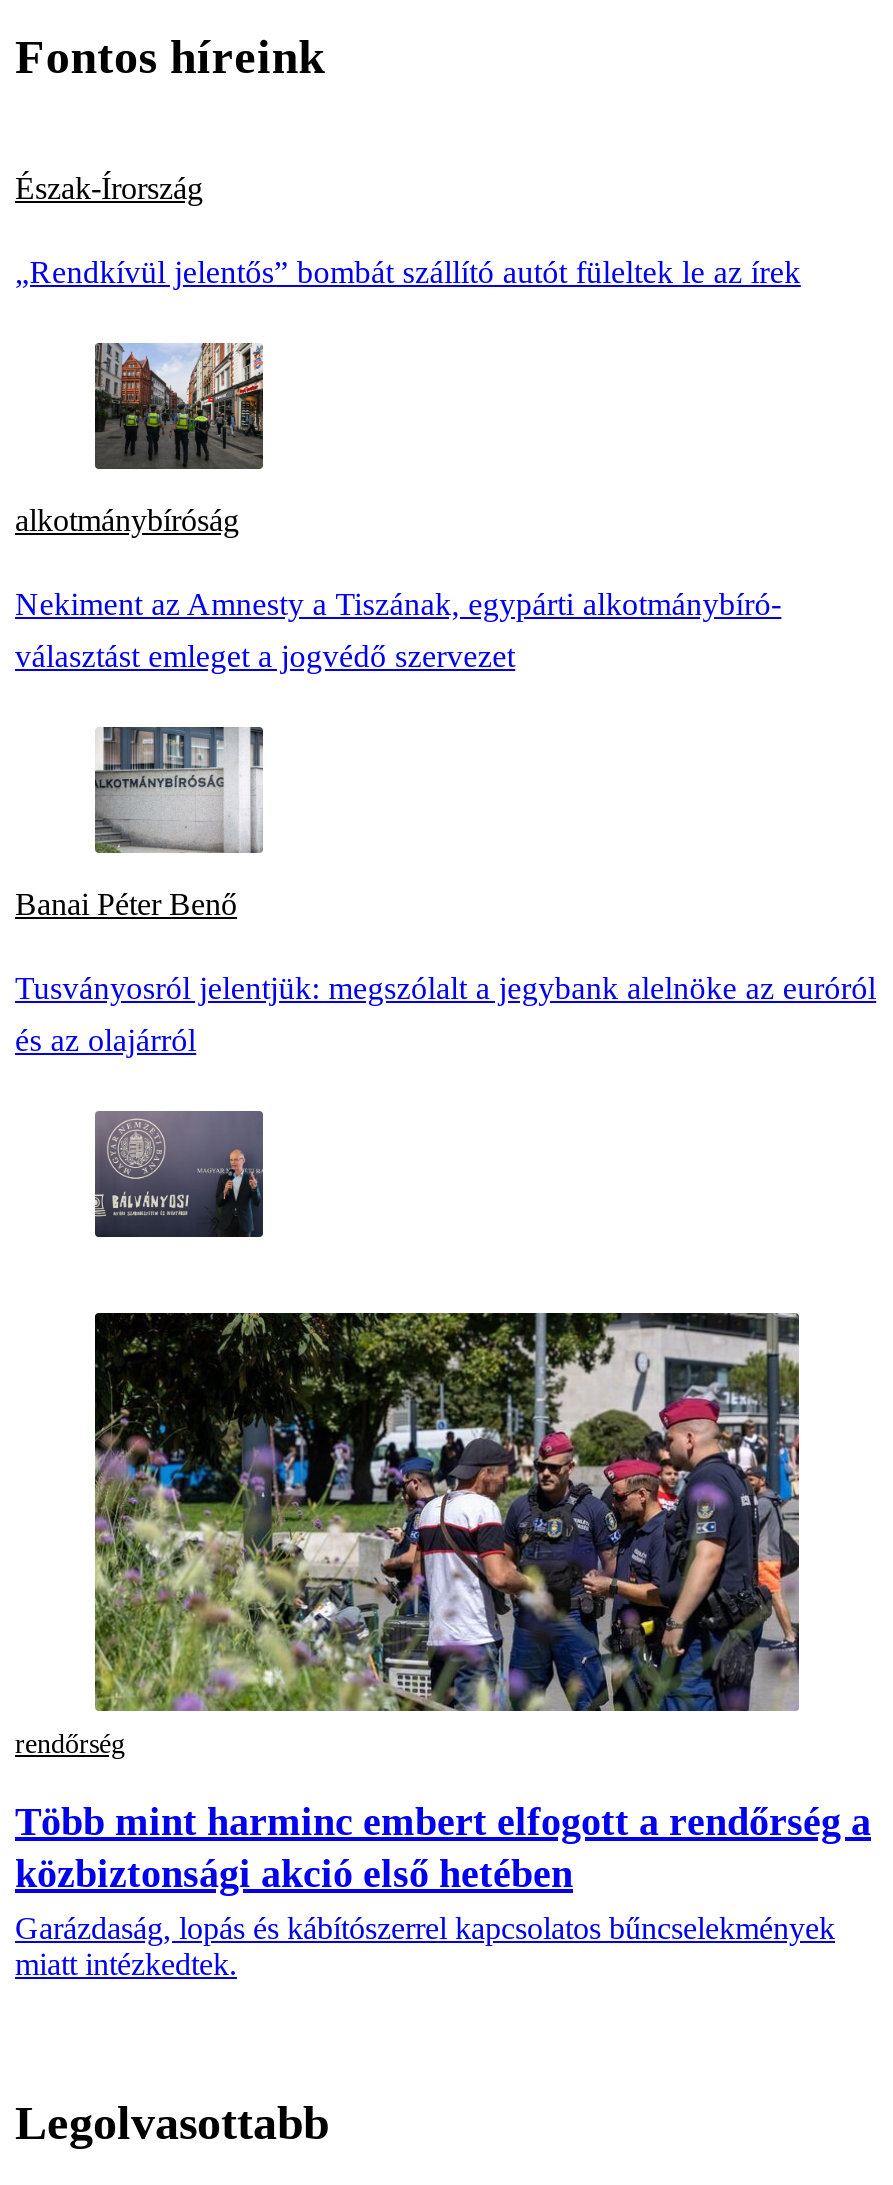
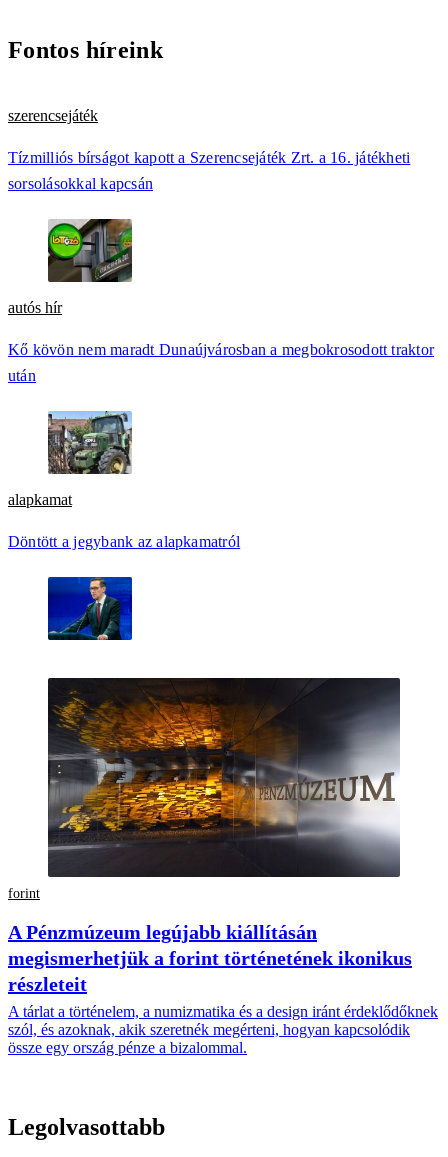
[15,170,203,204] Észak-Írország -> [8,107,98,124] szerencsejáték
[15,255,801,289] „Rendkívül jelentős” bombát szállító autót füleltek le az írek -> [8,149,410,166] Tízmilliós bírságot kapott a Szerencsejáték Zrt. a 16. játékheti
[95,355,263,471] [image] -> [48,218,133,265] [image]
[15,503,239,537] alkotmánybíróság -> [8,175,153,192] sorsolásokkal kapcsán
[15,587,781,621] Nekiment az Amnesty a Tiszának, egypárti alkotmánybíró- -> [8,299,62,316] autós hír
[15,639,515,673] választást emleget a jogvédő szervezet -> [8,341,434,358] Kő kövön nem maradt Dunaújvárosban a megbokrosodott traktor
[95,725,263,855] [image] -> [48,410,132,458] [image]
[15,887,237,921] Banai Péter Benő -> [8,367,36,384] után
[15,972,876,1006] Tusványosról jelentjük: megszólalt a jegybank alelnöke az euróról -> [8,491,72,508] alapkamat
[15,1024,196,1058] és az olajárról -> [8,533,240,550] Döntött a jegybank az alapkamatról
[93,1109,265,1239] [image] -> [47,576,133,641] [image]
[15,1311,801,1758] [image] | rendőrség -> [8,677,400,901] [image] | forint
[15,1799,871,1981] Több mint harminc embert elfogott a rendőrség a | közbiztonsági akció első hetében | Garázdaság, lopás és kábítószerrel kapcsolatos bűncselekmények | miatt intézkedtek. -> [8,921,438,1056] A Pénzmúzeum legújabb kiállításán | megismerhetjük a forint történetének ikonikus | részleteit | A tárlat a történelem, a numizmatika és a design iránt érdeklődőknek | szól, és azoknak, akik szeretnék megérteni, hogyan kapcsolódik | össze egy ország pénze a bizalommal.

